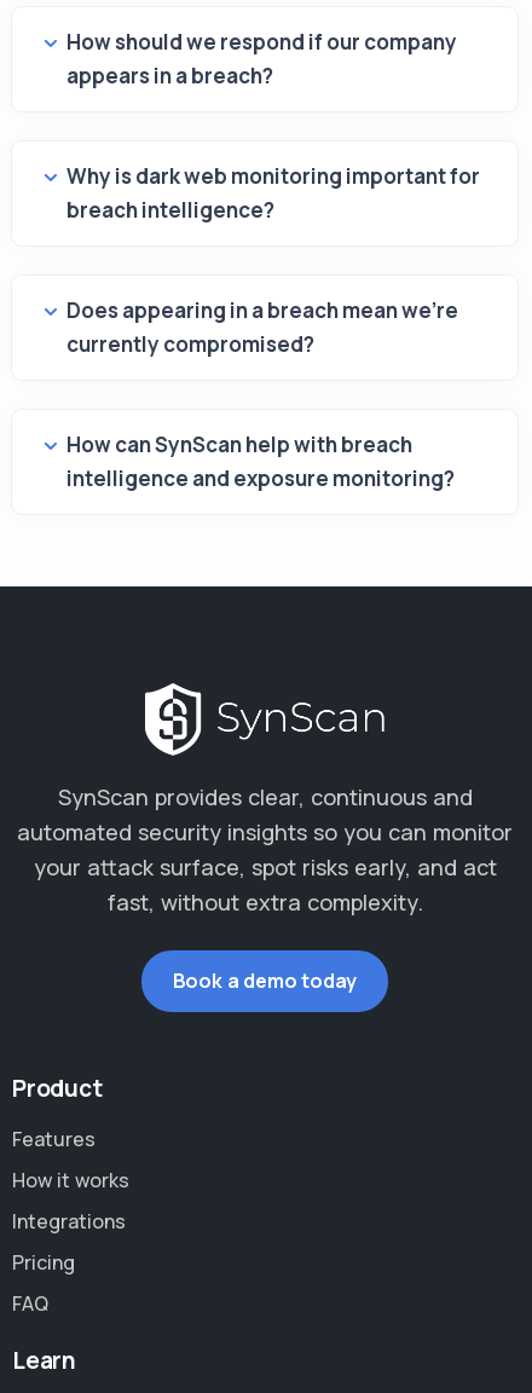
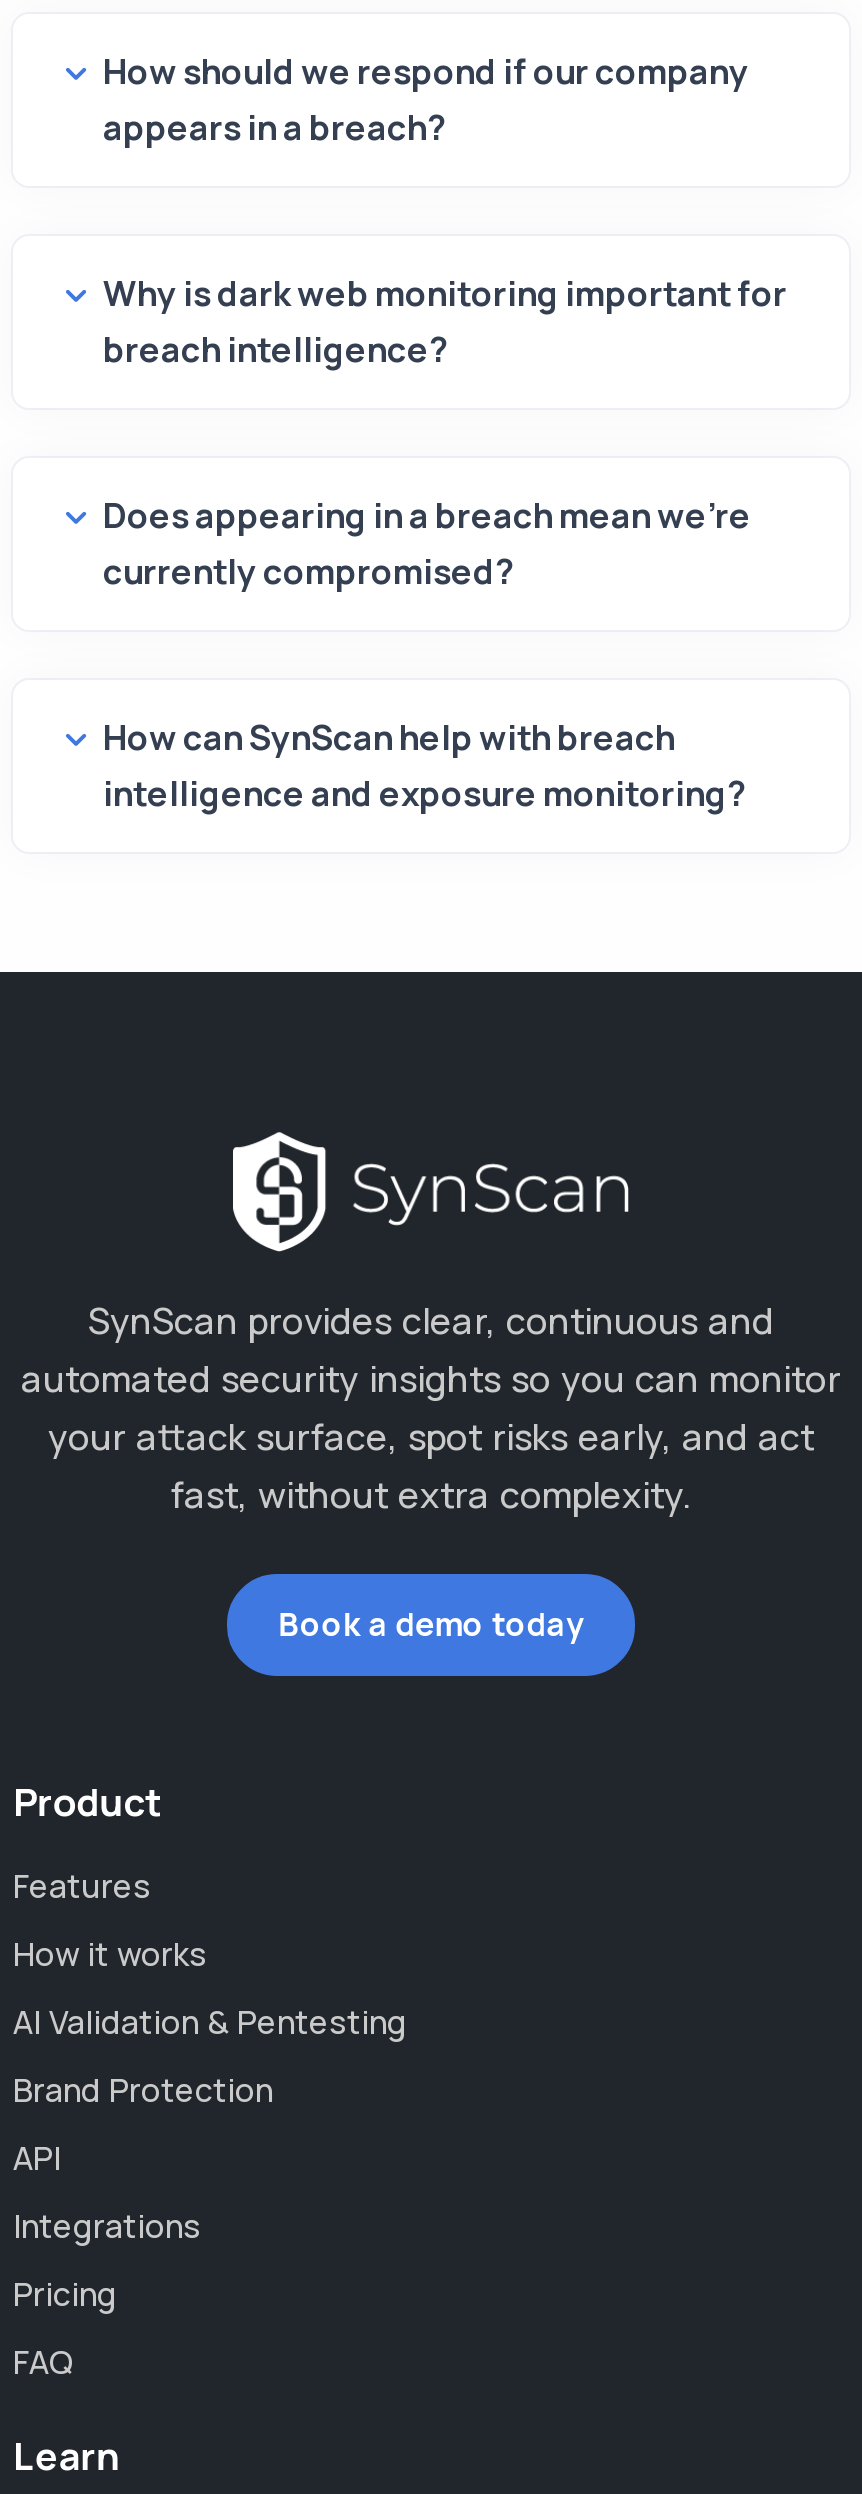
none -> [13,2000,407,2180] AI Validation & Pentesting | Brand Protection | API

